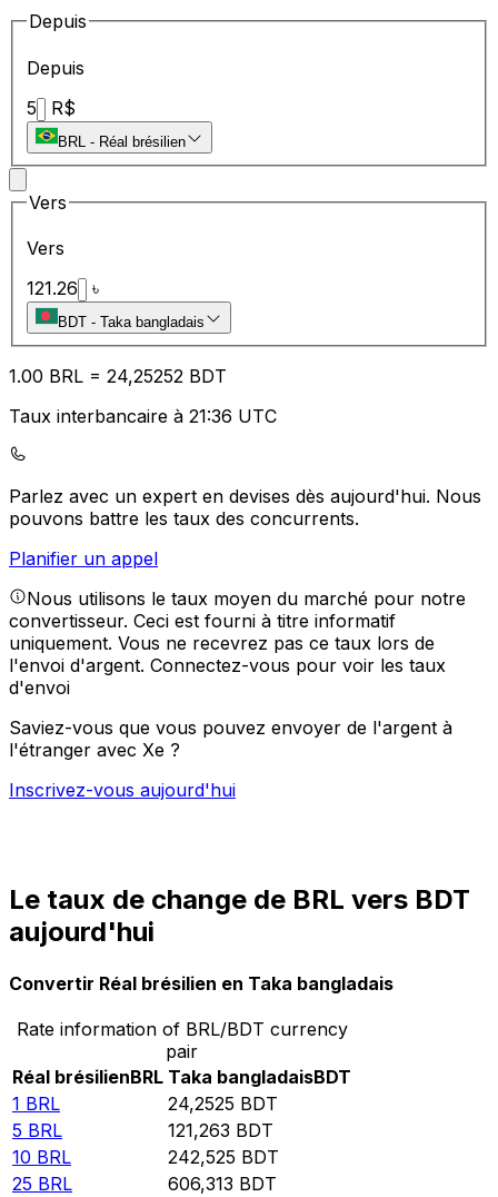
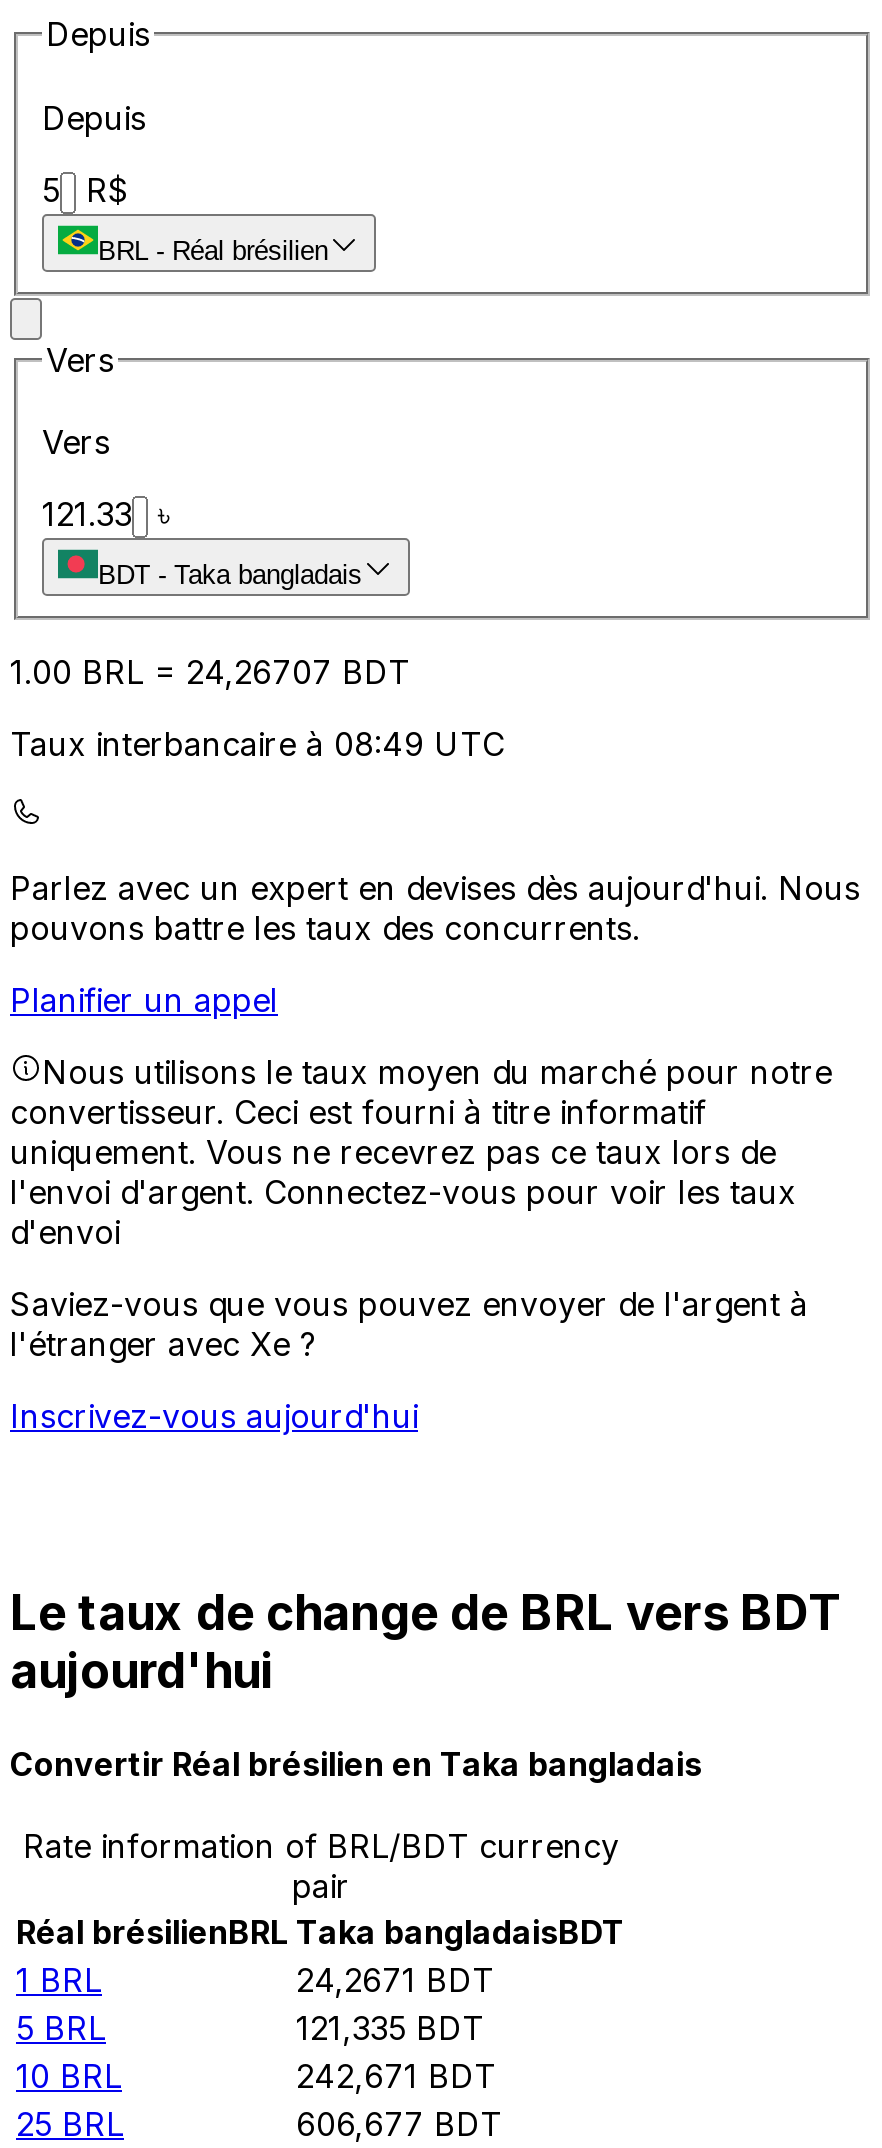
[27,277,99,300] 121.26 ৳ -> [42,495,170,535] 121.33 ৳
[9,365,227,388] 1.00 BRL = 24,25252 BDT -> [10,653,410,693] 1.00 BRL = 24,26707 BDT
[9,405,277,428] Taux interbancaire à 21:36 UTC -> [10,725,504,765] Taux interbancaire à 08:49 UTC
[168,1092,278,1114] 24,2525 BDT -> [296,1960,494,2000] 24,2671 BDT
[168,1119,273,1141] 121,263 BDT -> [296,2008,484,2048] 121,335 BDT
[168,1146,279,1168] 242,525 BDT -> [296,2056,496,2096] 242,671 BDT
[168,1172,277,1195] 606,313 BDT -> [296,2104,502,2144] 606,677 BDT

